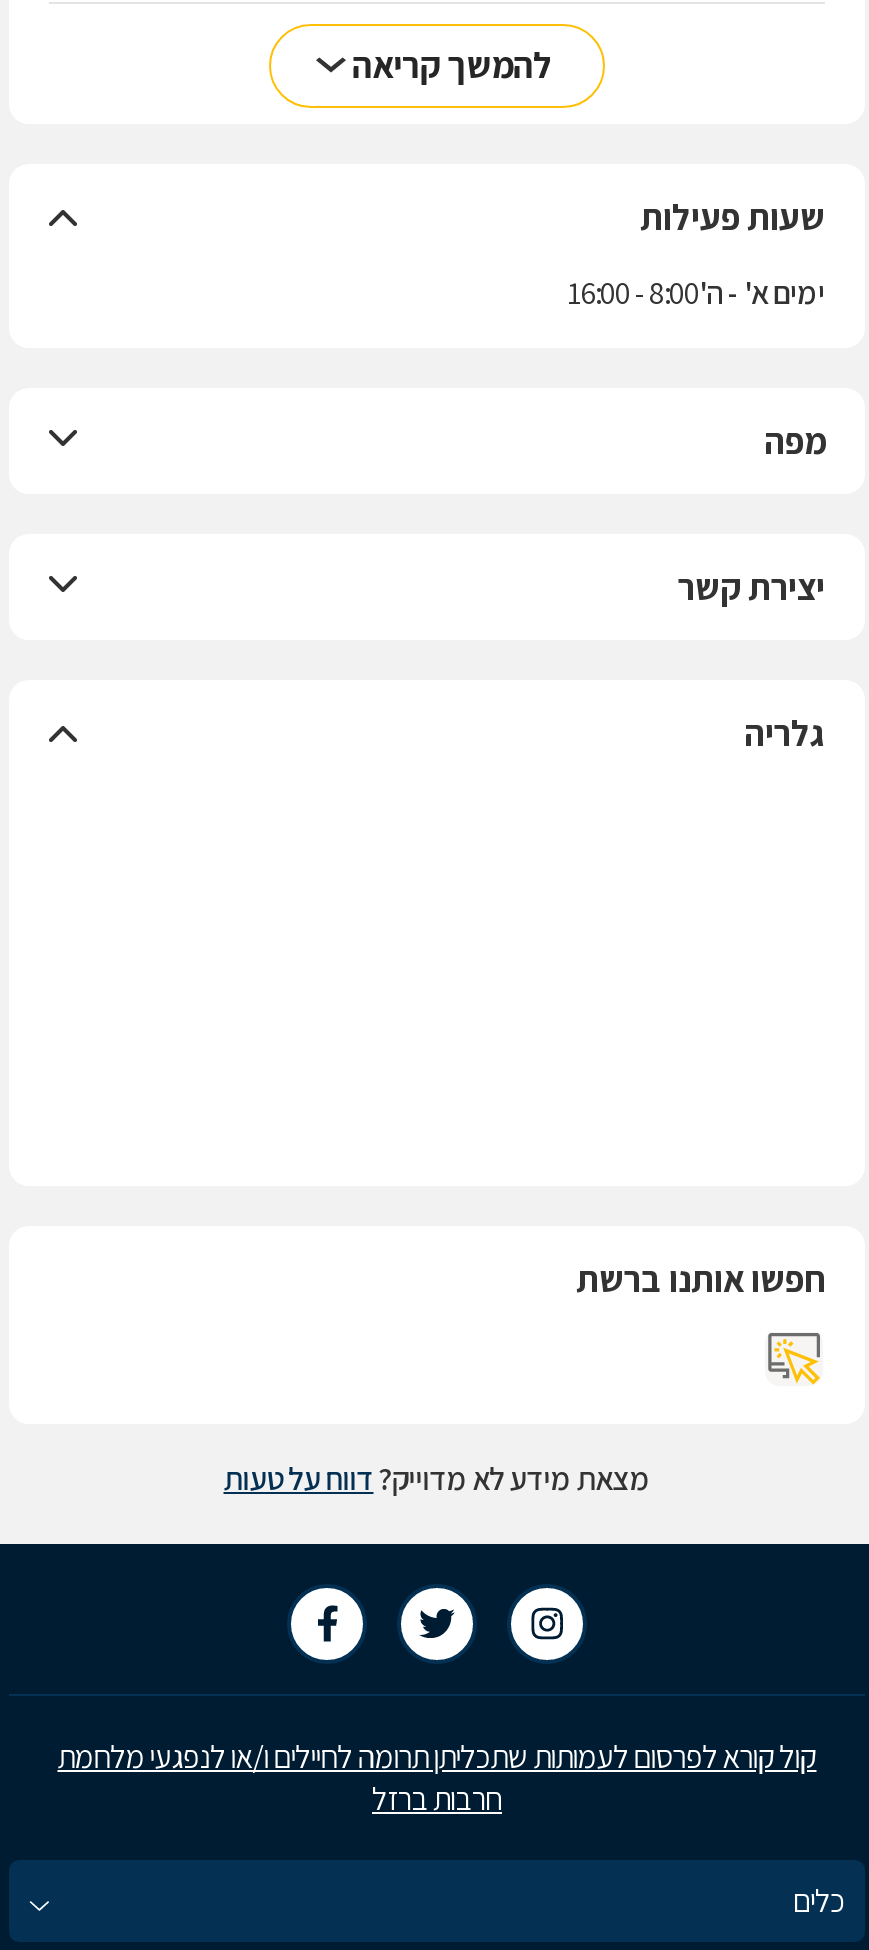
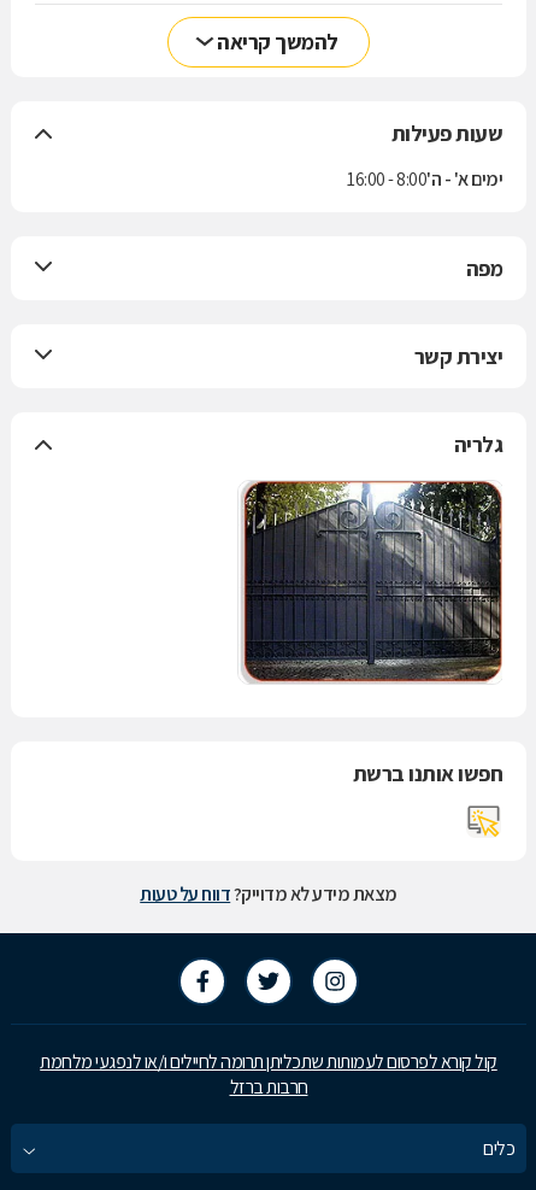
none -> [241,480,503,684] [image]

